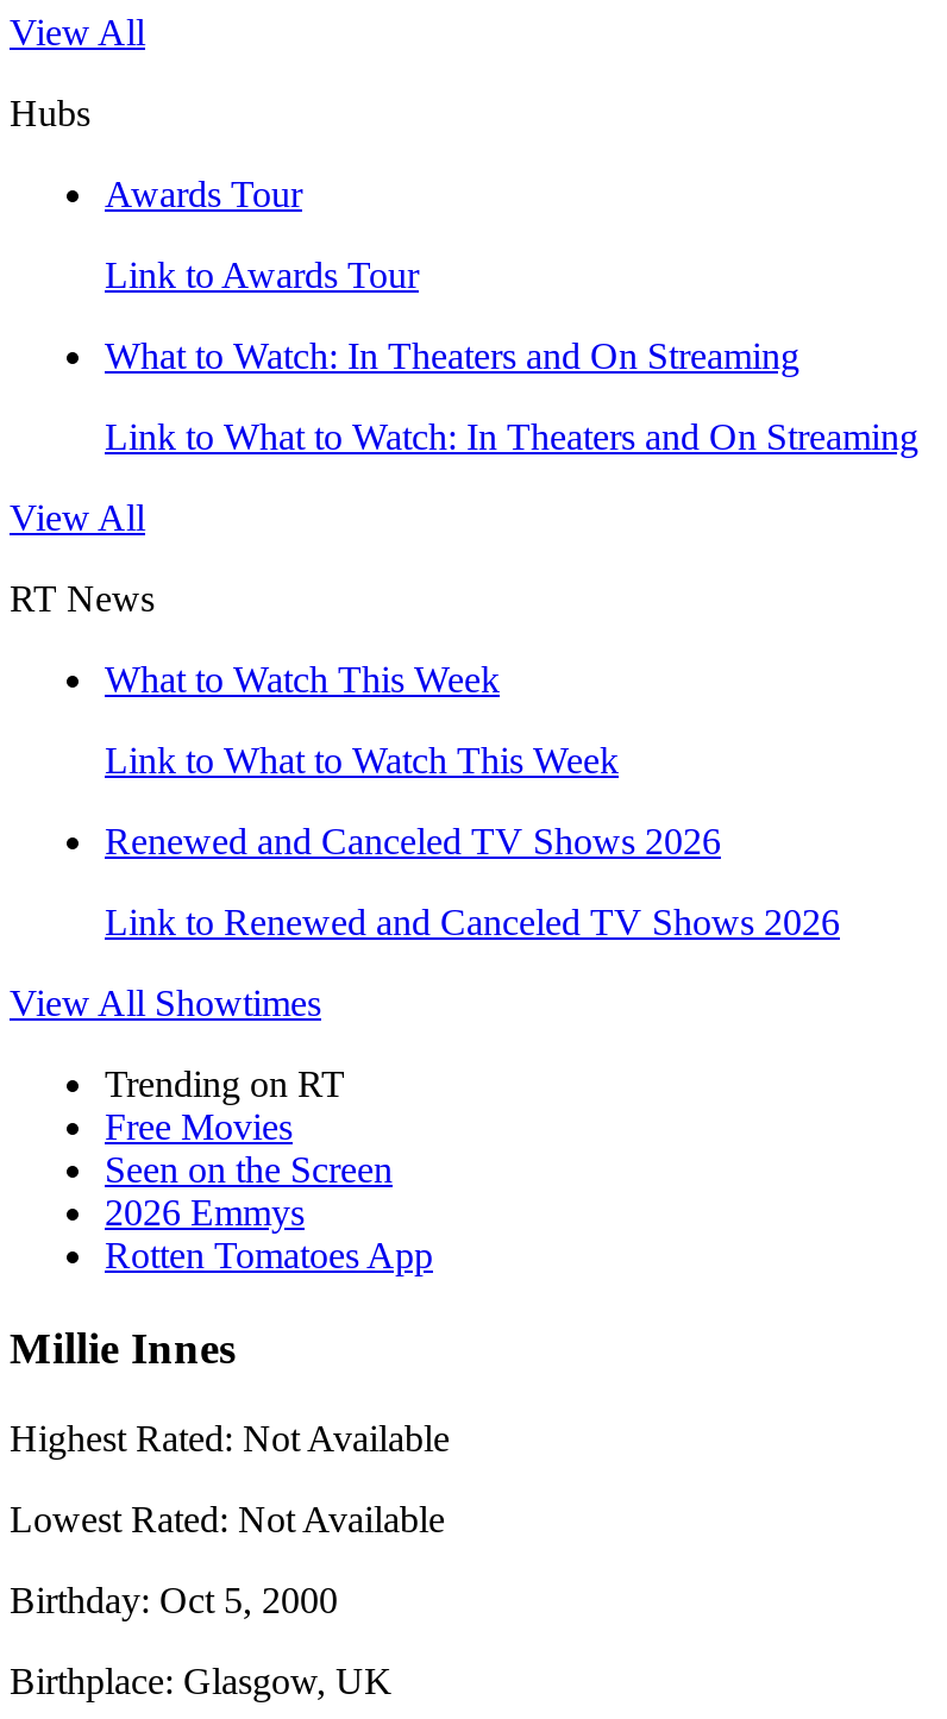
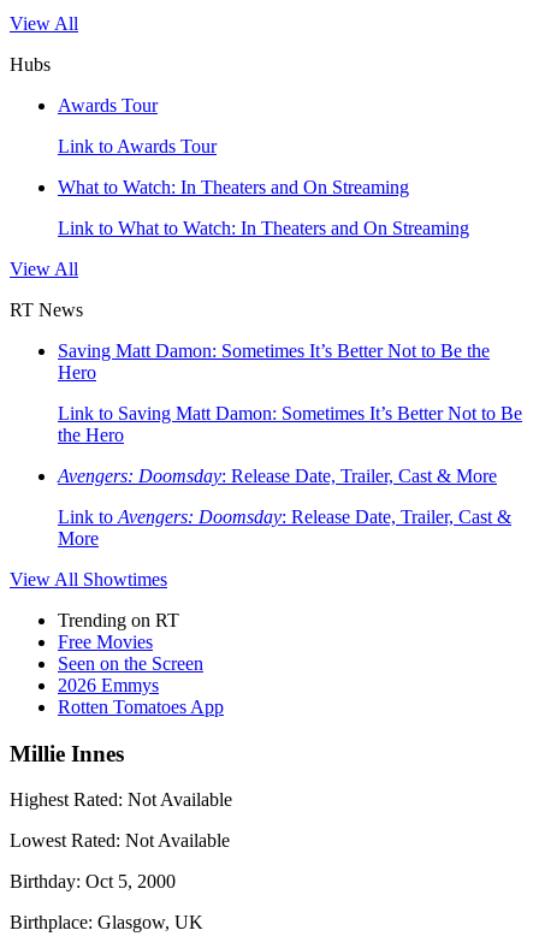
[105,659,500,699] What to Watch This Week -> [58,340,490,383] Saving Matt Damon: Sometimes It’s Better Not to Be the | Hero
[105,740,619,780] Link to What to Watch This Week -> [58,403,522,445] Link to Saving Matt Damon: Sometimes It’s Better Not to Be | the Hero
[105,821,721,861] Renewed and Canceled TV Shows 2026 -> [58,466,497,486] Avengers: Doomsday: Release Date, Trailer, Cast & More
[105,902,840,942] Link to Renewed and Canceled TV Shows 2026 -> [58,506,511,549] Link to Avengers: Doomsday: Release Date, Trailer, Cast & | More

